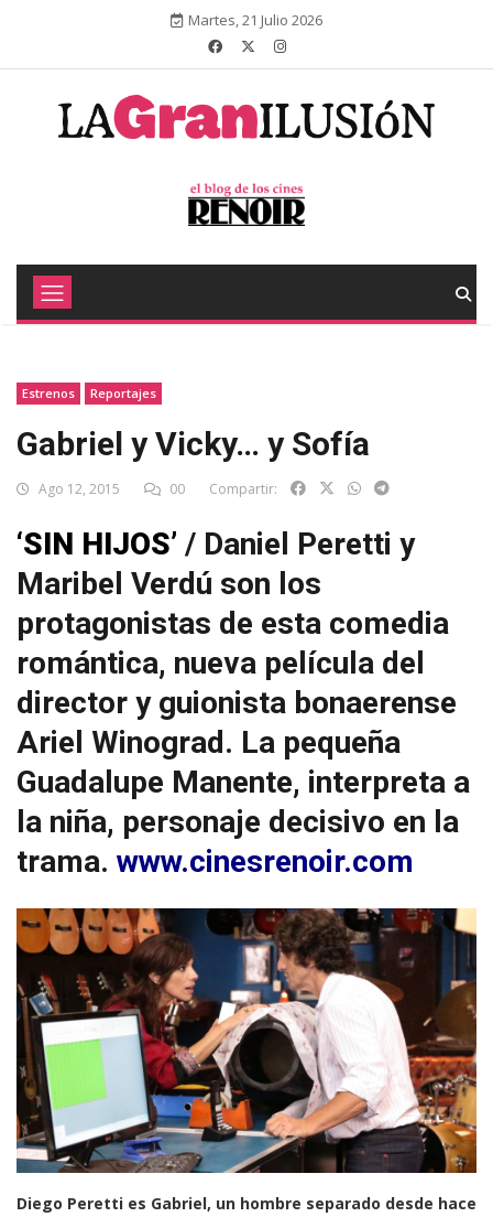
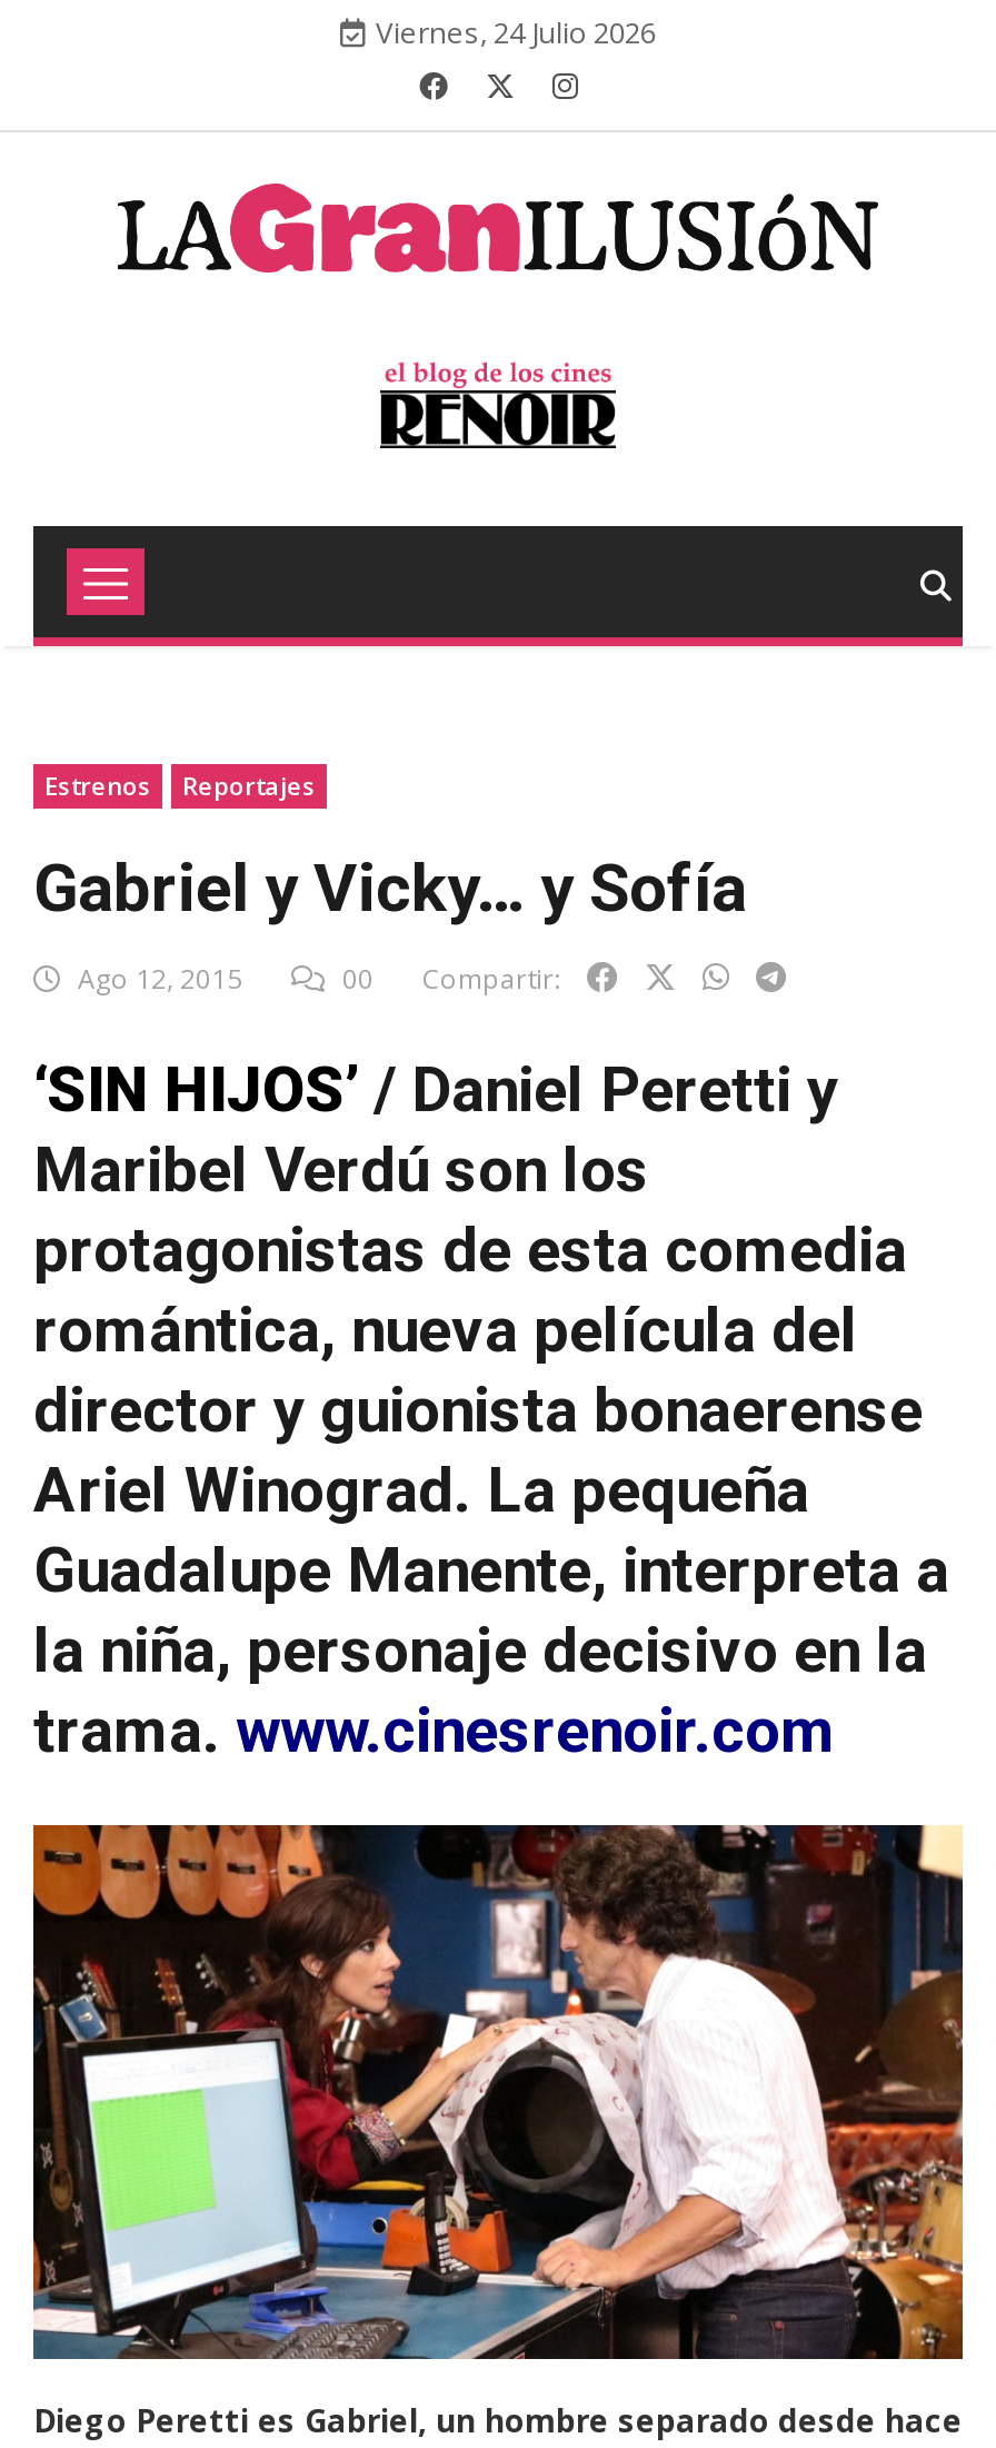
[188,10,322,30] Martes, 21 Julio 2026 -> [376,12,656,52] Viernes, 24 Julio 2026

